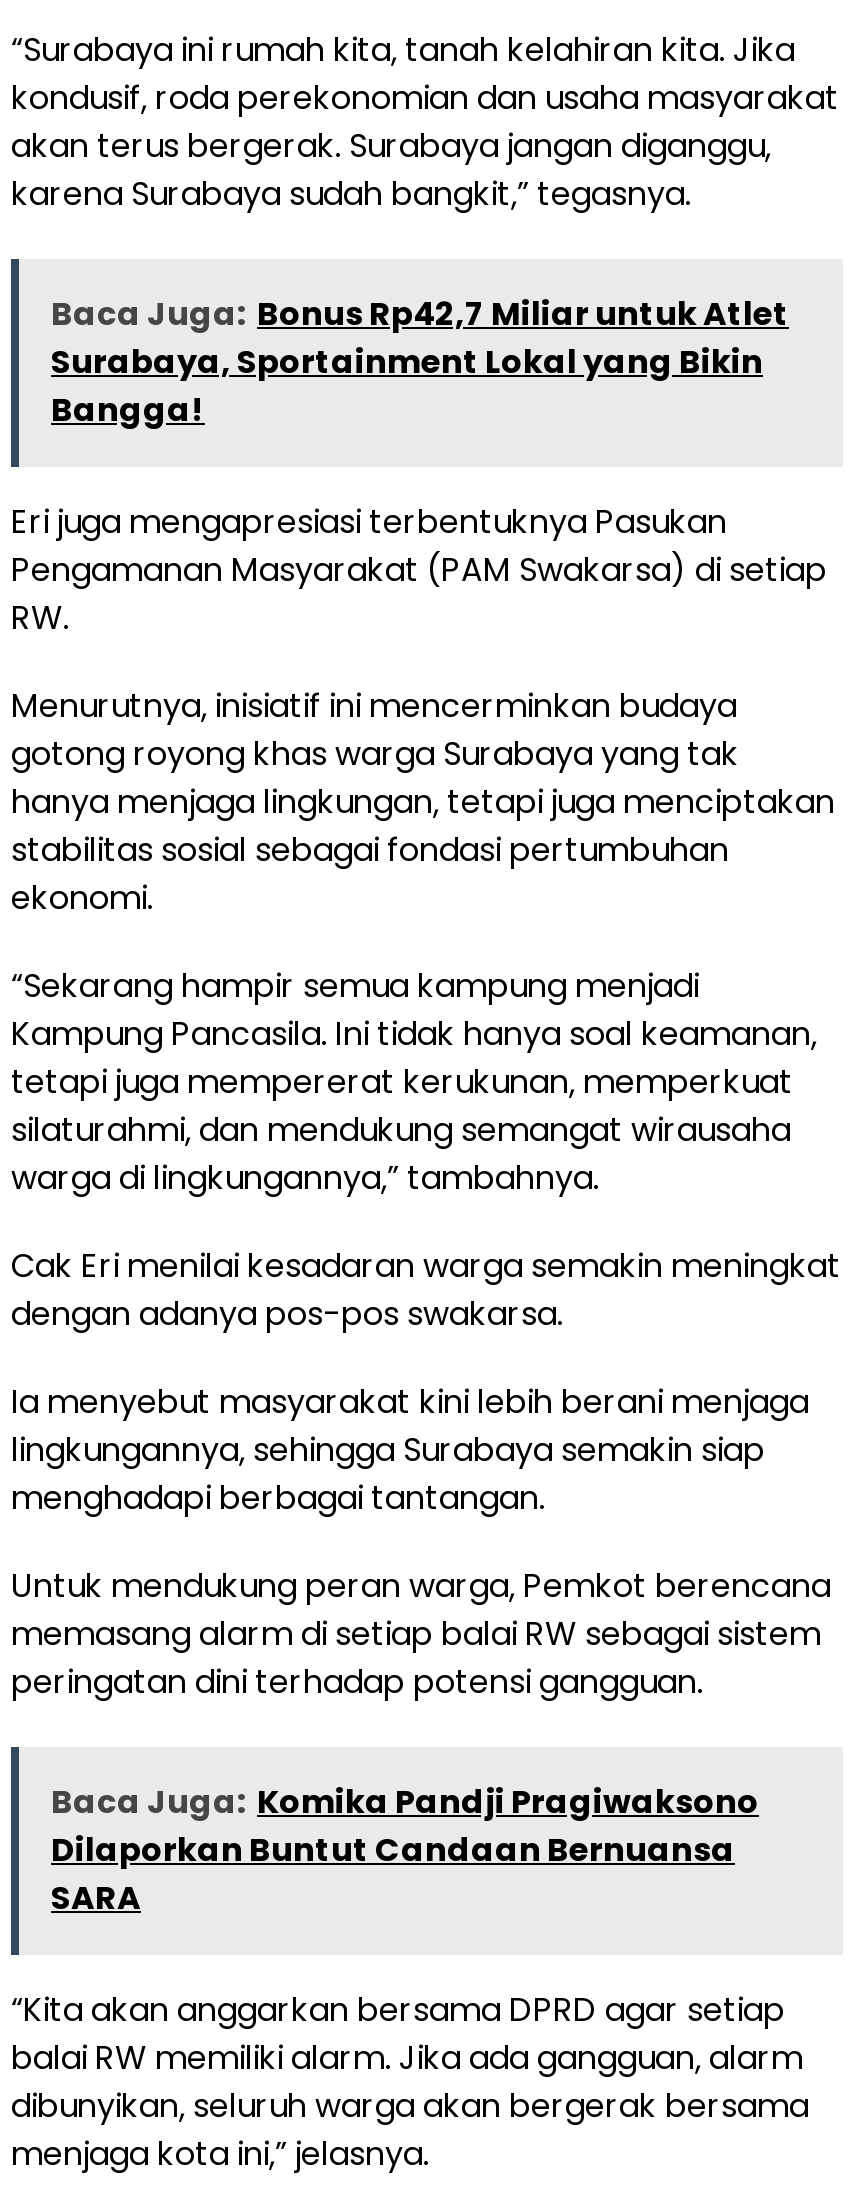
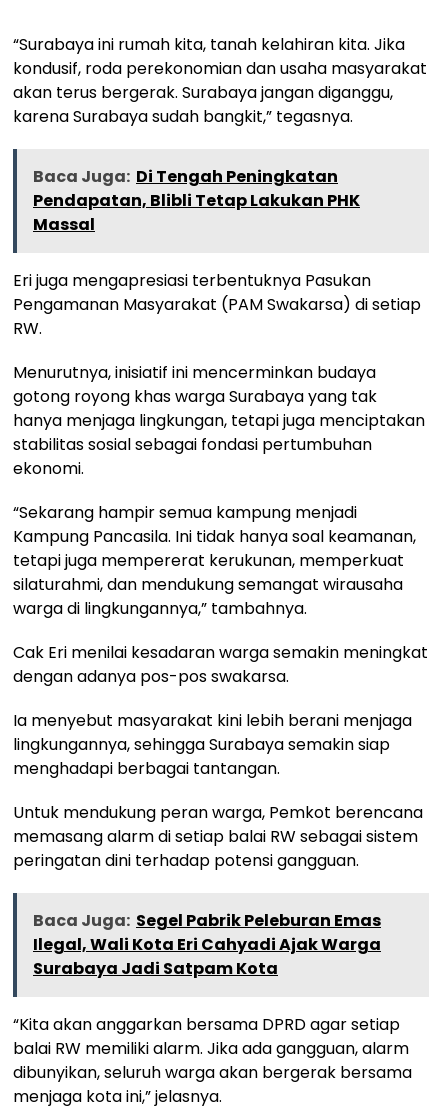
[51,291,789,433] Baca Juga: Bonus Rp42,7 Miliar untuk Atlet | Surabaya, Sportainment Lokal yang Bikin | Bangga! -> [33,165,360,236] Baca Juga: Di Tengah Peningkatan | Pendapatan, Blibli Tetap Lakukan PHK | Massal
[51,1779,759,1921] Baca Juga: Komika Pandji Pragiwaksono | Dilaporkan Buntut Candaan Bernuansa | SARA -> [33,909,381,980] Baca Juga: Segel Pabrik Peleburan Emas | Ilegal, Wali Kota Eri Cahyadi Ajak Warga | Surabaya Jadi Satpam Kota

